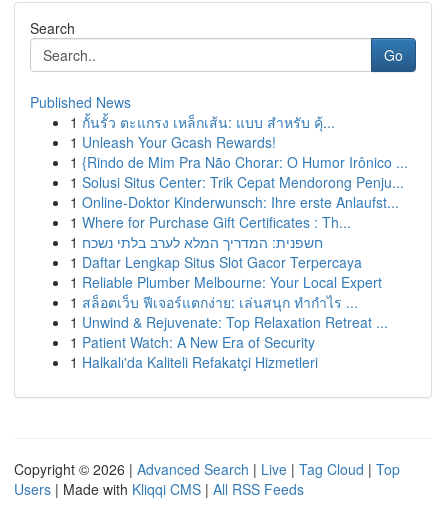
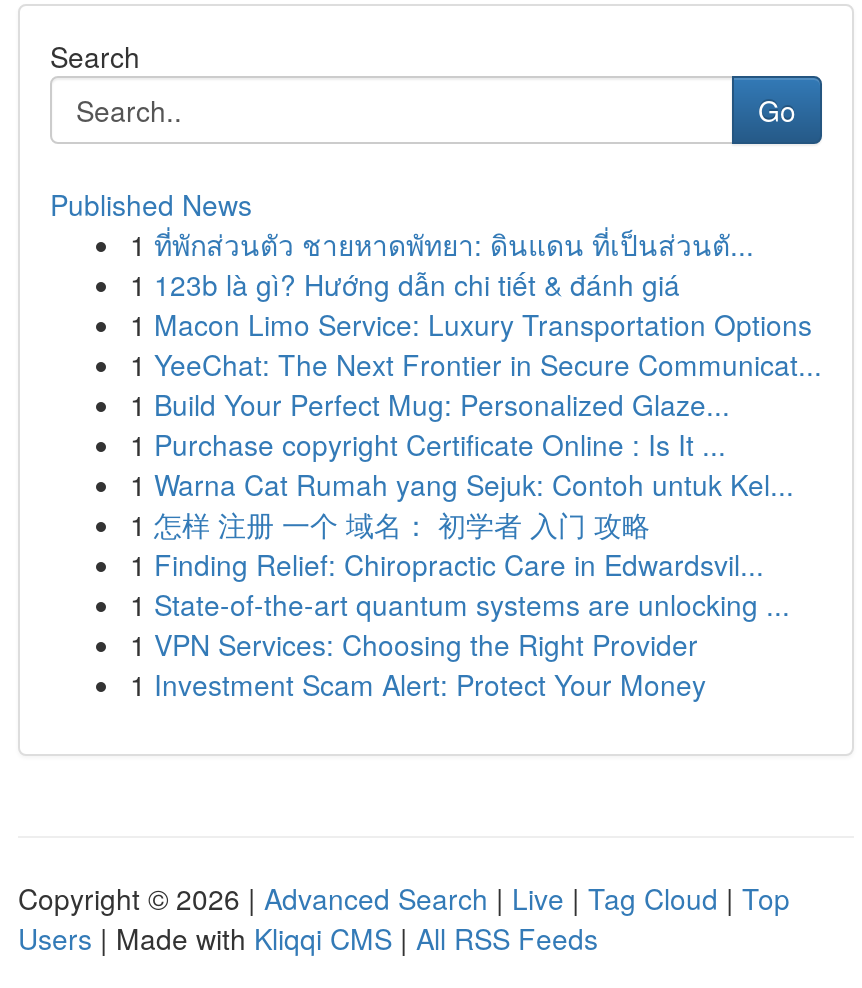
[70,112,408,372] 1 กั้นรั้ว ตะแกรง เหล็กเส้น: แบบ สำหรับ คุ้... | 1 Unleash Your Gcash Rewards! | 1 {Rindo de Mim Pra Não Chorar: O Humor Irônico ... | 1 Solusi Situs Center: Trik Cepat Mendorong Penju... | 1 Online-Doktor Kinderwunsch: Ihre erste Anlaufst... | 1 Where for Purchase Gift Certificates : Th... | 1 חשפנית: המדריך המלא לערב בלתי נשכח | 1 Daftar Lengkap Situs Slot Gacor Terpercaya | 1 Reliable Plumber Melbourne: Your Local Expert | 1 สล็อตเว็บ ฟีเจอร์แตกง่าย: เล่นสนุก ทำกำไร ... | 1 Unwind & Rejuvenate: Top Relaxation Retreat ... | 1 Patient Watch: A New Era of Security | 1 Halkalı'da Kaliteli Refakatçi Hizmetleri -> [130,224,822,704] 1 ที่พักส่วนตัว ชายหาดพัทยา: ดินแดน ที่เป็นส่วนตั... | 1 123b là gì? Hướng dẫn chi tiết & đánh giá | 1 Macon Limo Service: Luxury Transportation Options | 1 YeeChat: The Next Frontier in Secure Communicat... | 1 Build Your Perfect Mug: Personalized Glaze... | 1 Purchase copyright Certificate Online : Is It ... | 1 Warna Cat Rumah yang Sejuk: Contoh untuk Kel... | 1 怎样 注册 一个 域名： 初学者 入门 攻略 | 1 Finding Relief: Chiropractic Care in Edwardsvil... | 1 State-of-the-art quantum systems are unlocking ... | 1 VPN Services: Choosing the Right Provider | 1 Investment Scam Alert: Protect Your Money

